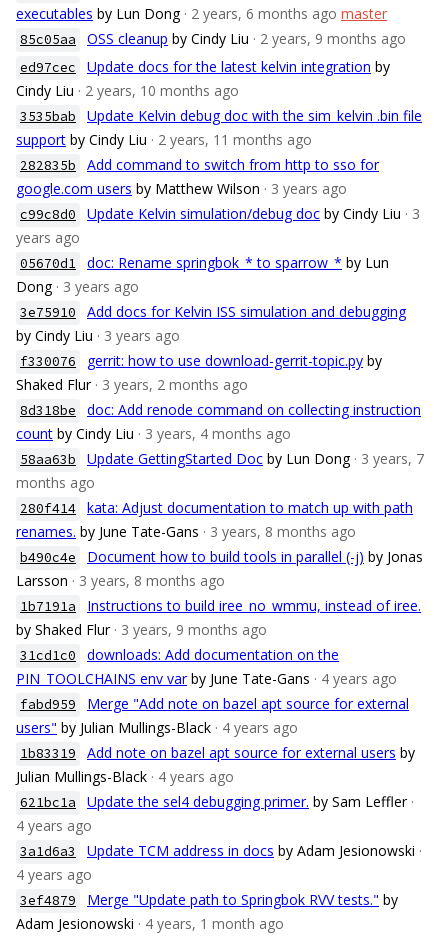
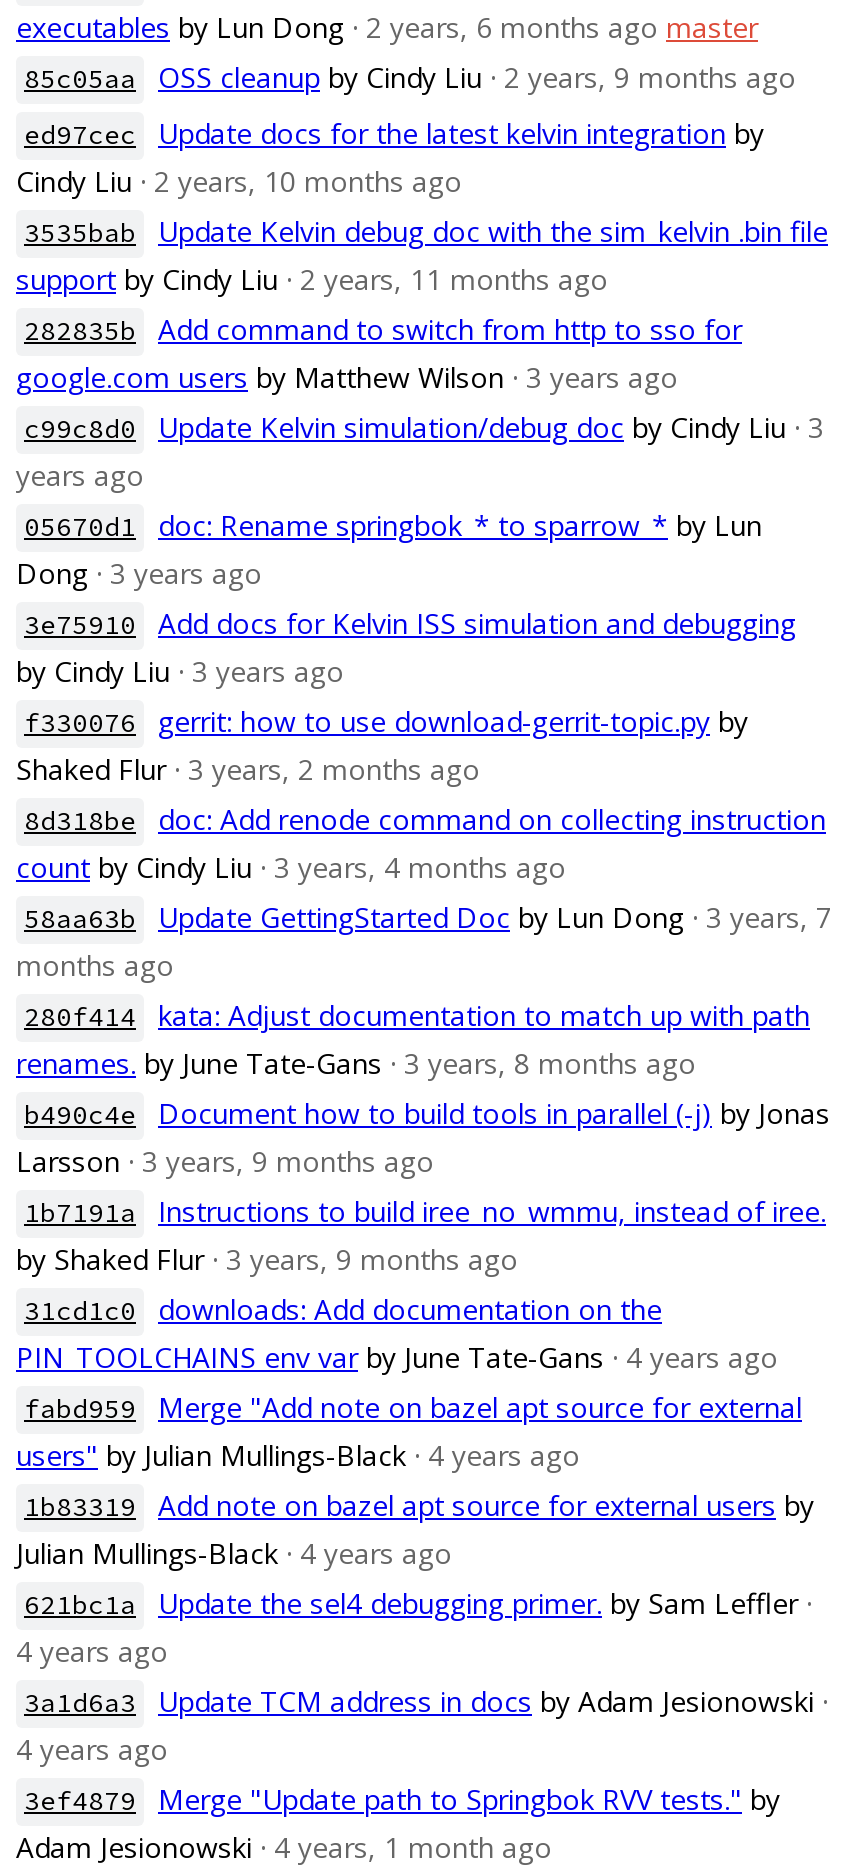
[16,571,225,590] Larsson · 3 years, 8 months ago -> [16,1142,434,1180] Larsson · 3 years, 9 months ago

